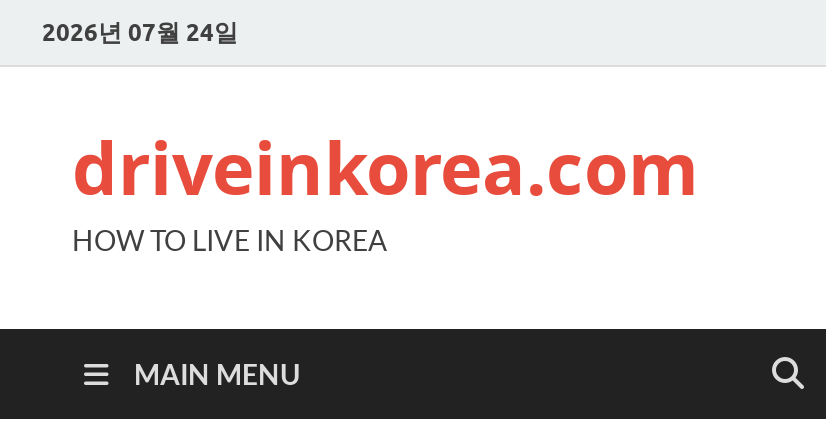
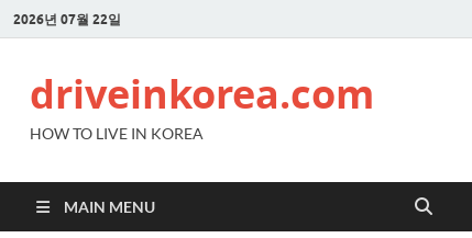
[42,16,238,46] 2026년 07월 24일 -> [13,10,121,27] 2026년 07월 22일

